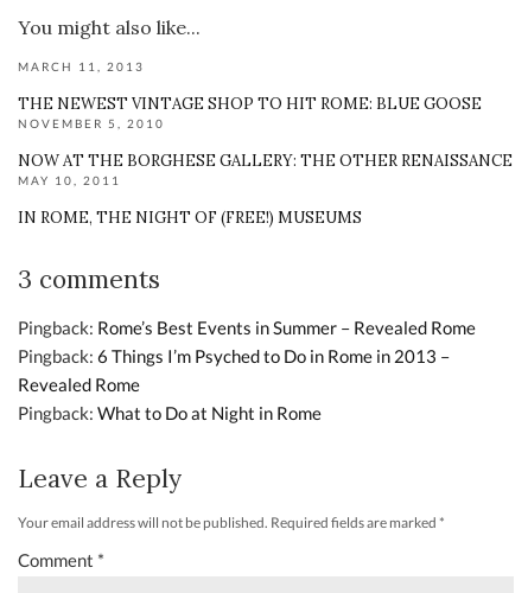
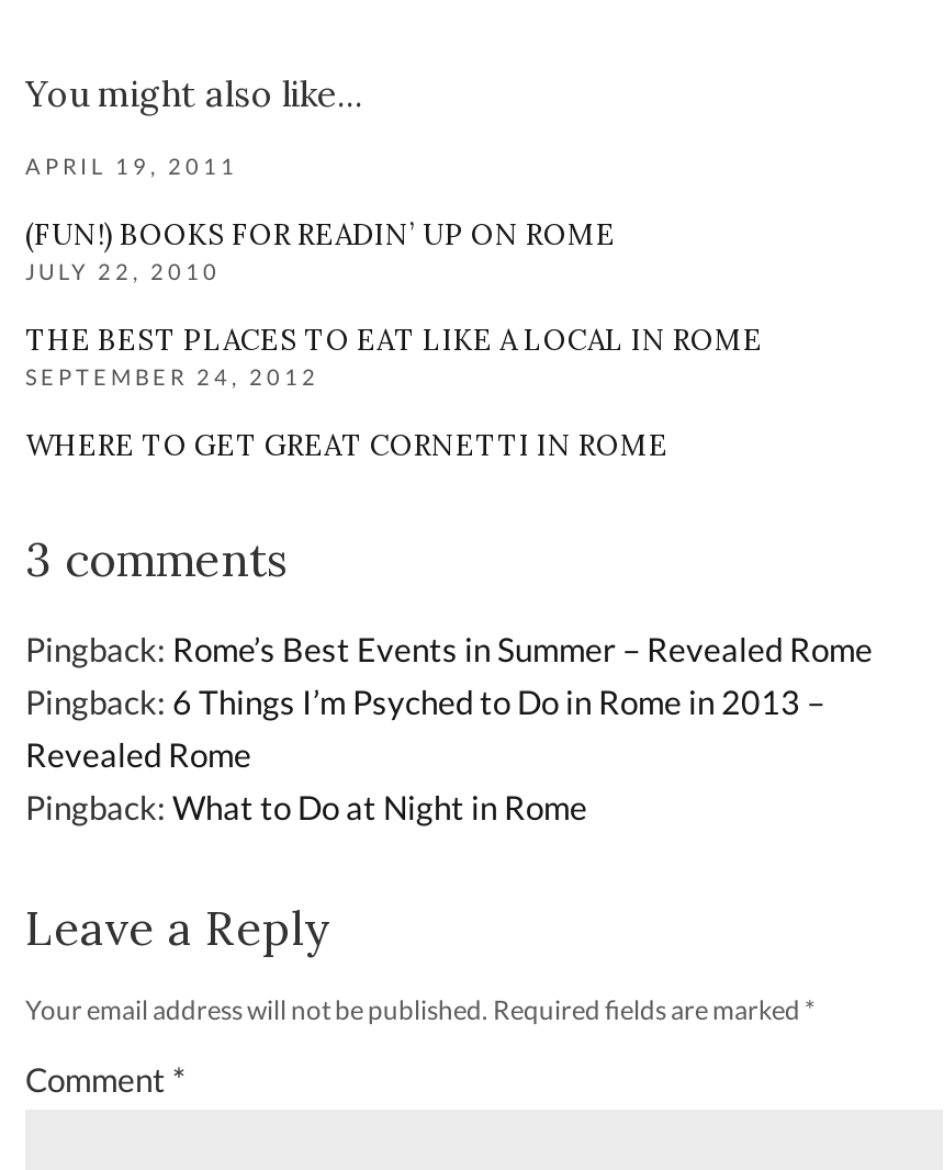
[18,59,145,74] MARCH 11, 2013 -> [25,153,238,179] APRIL 19, 2011
[18,94,482,130] THE NEWEST VINTAGE SHOP TO HIT ROME: BLUE GOOSE | NOVEMBER 5, 2010 -> [25,216,616,284] (FUN!) BOOKS FOR READIN’ UP ON ROME | JULY 22, 2010
[18,151,513,187] NOW AT THE BORGHESE GALLERY: THE OTHER RENAISSANCE | MAY 10, 2011 -> [25,322,763,390] THE BEST PLACES TO EAT LIKE A LOCAL IN ROME | SEPTEMBER 24, 2012
[18,208,362,228] IN ROME, THE NIGHT OF (FREE!) MUSEUMS -> [25,427,668,464] WHERE TO GET GREAT CORNETTI IN ROME

